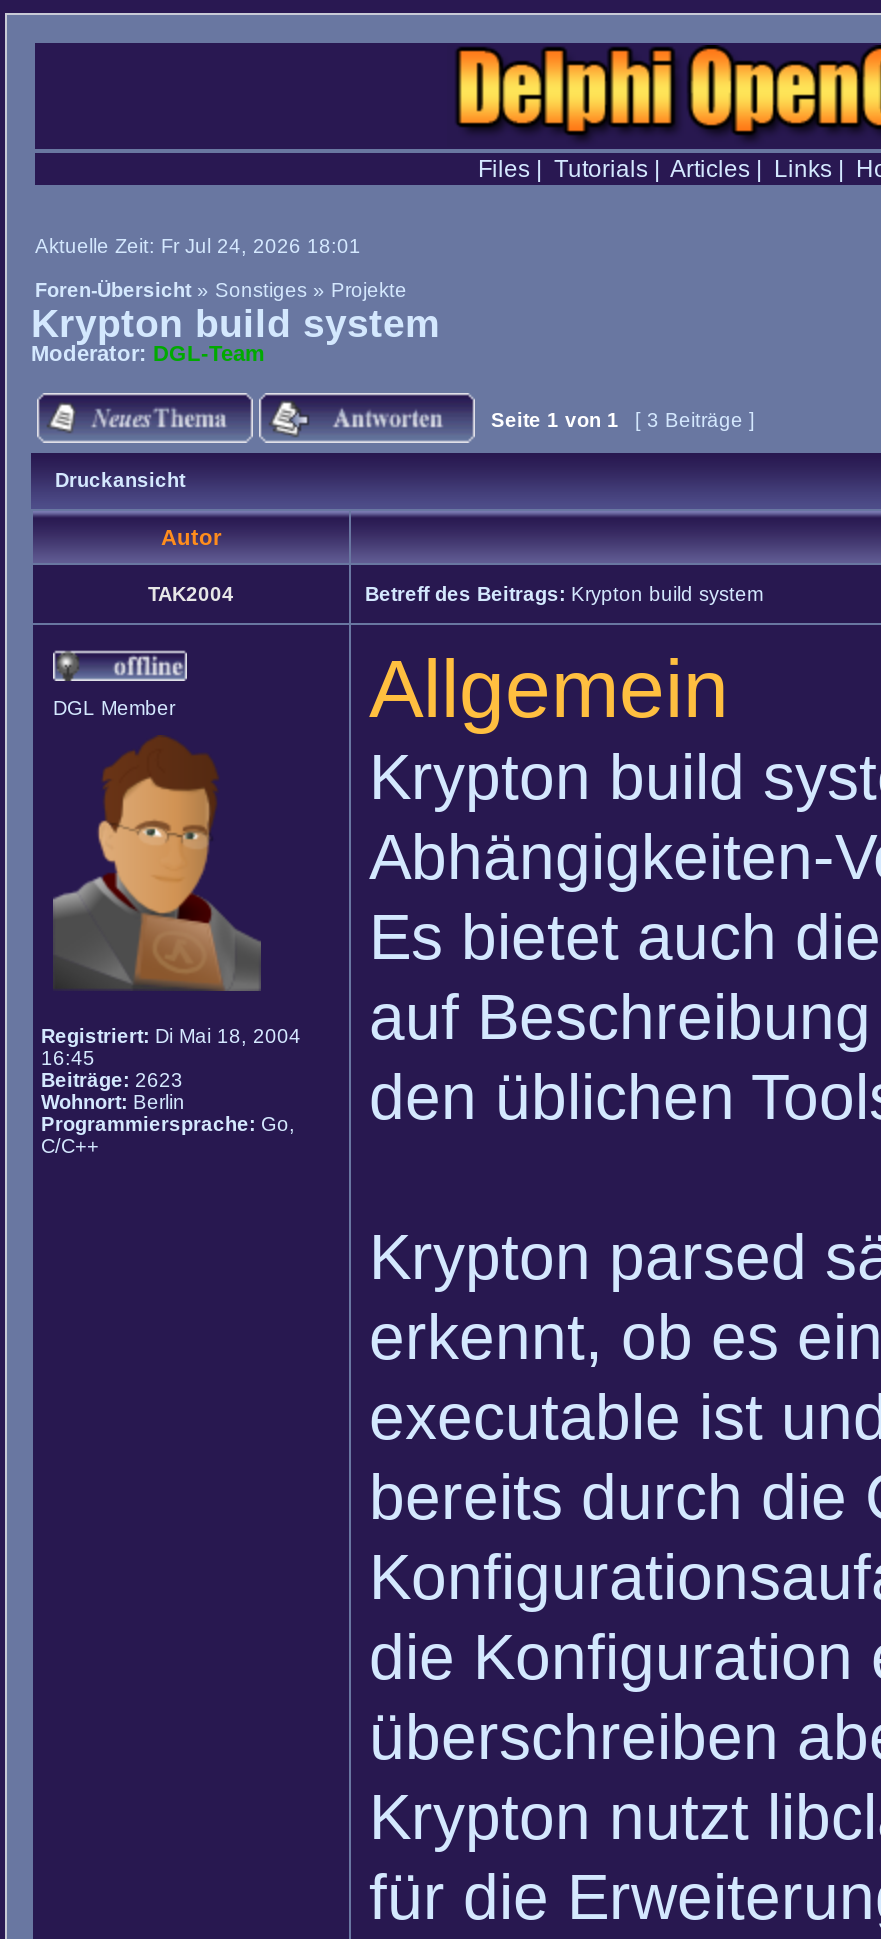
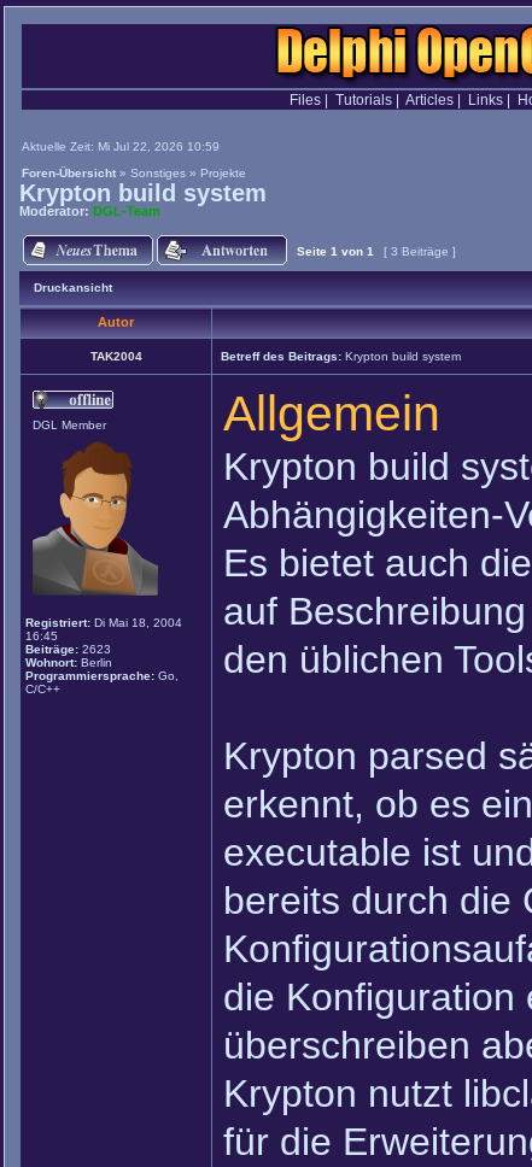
[35,235,361,257] Aktuelle Zeit: Fr Jul 24, 2026 18:01 -> [22,140,220,153] Aktuelle Zeit: Mi Jul 22, 2026 10:59

